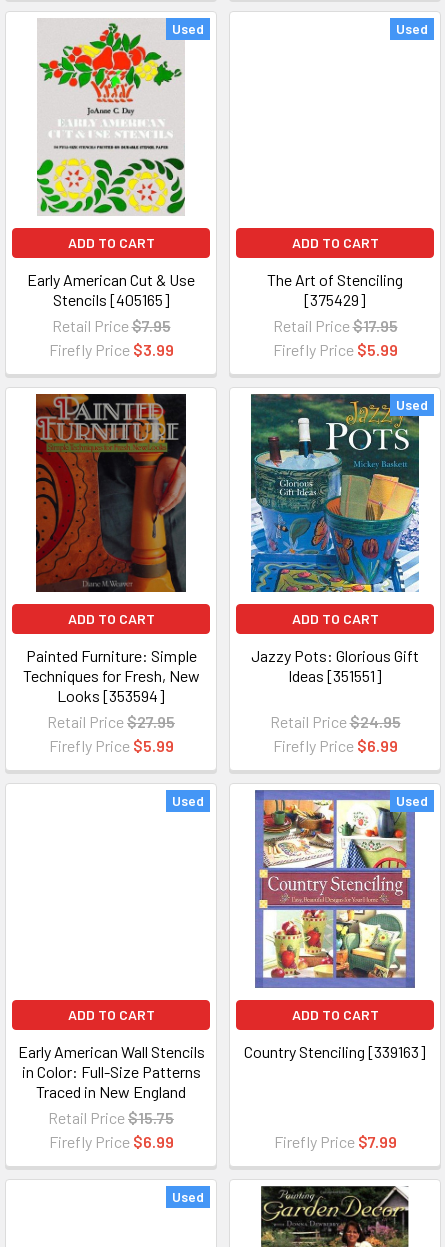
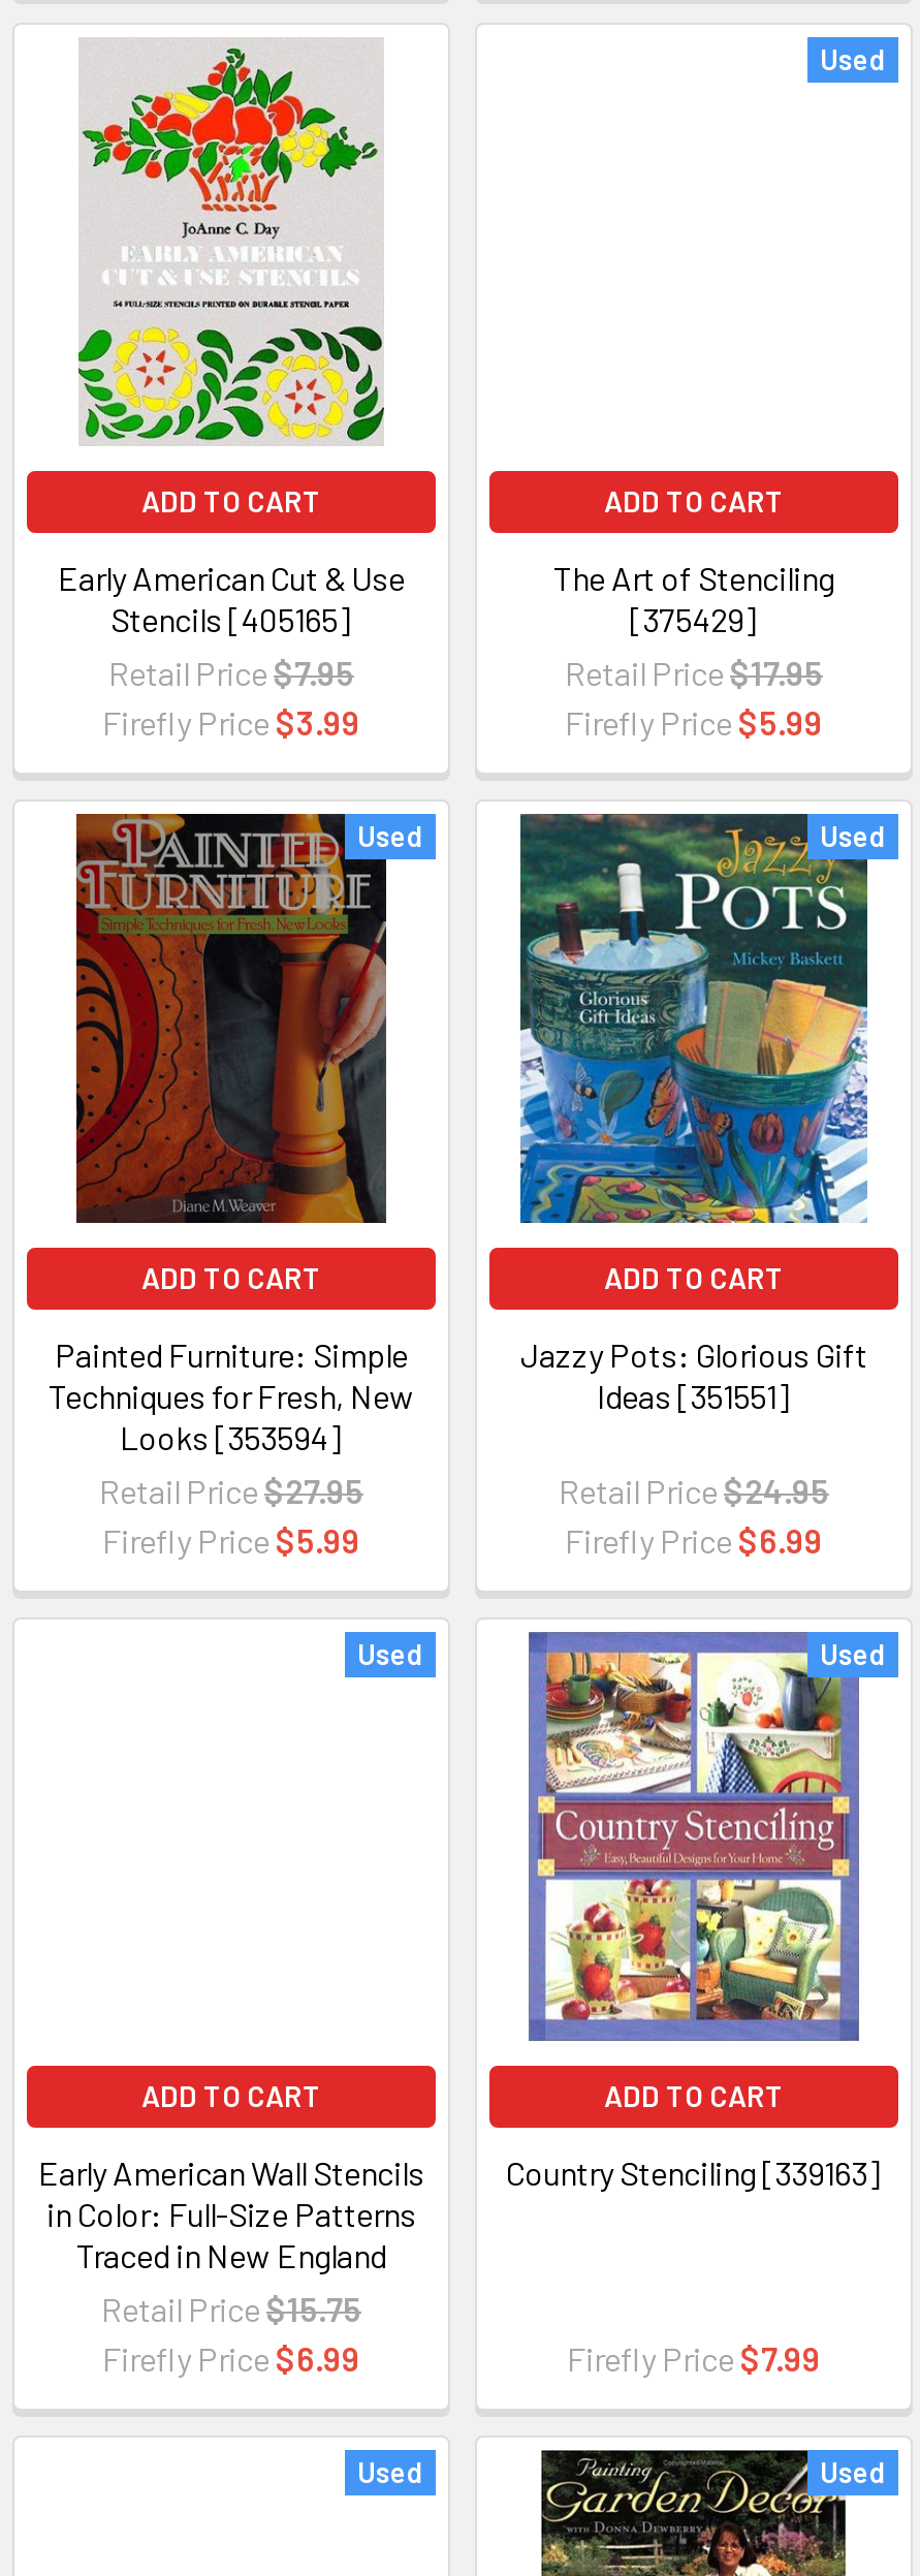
[172,20,204,37] Used -> none
none -> [357,818,423,853] Used
none -> [820,2454,886,2489] Used

